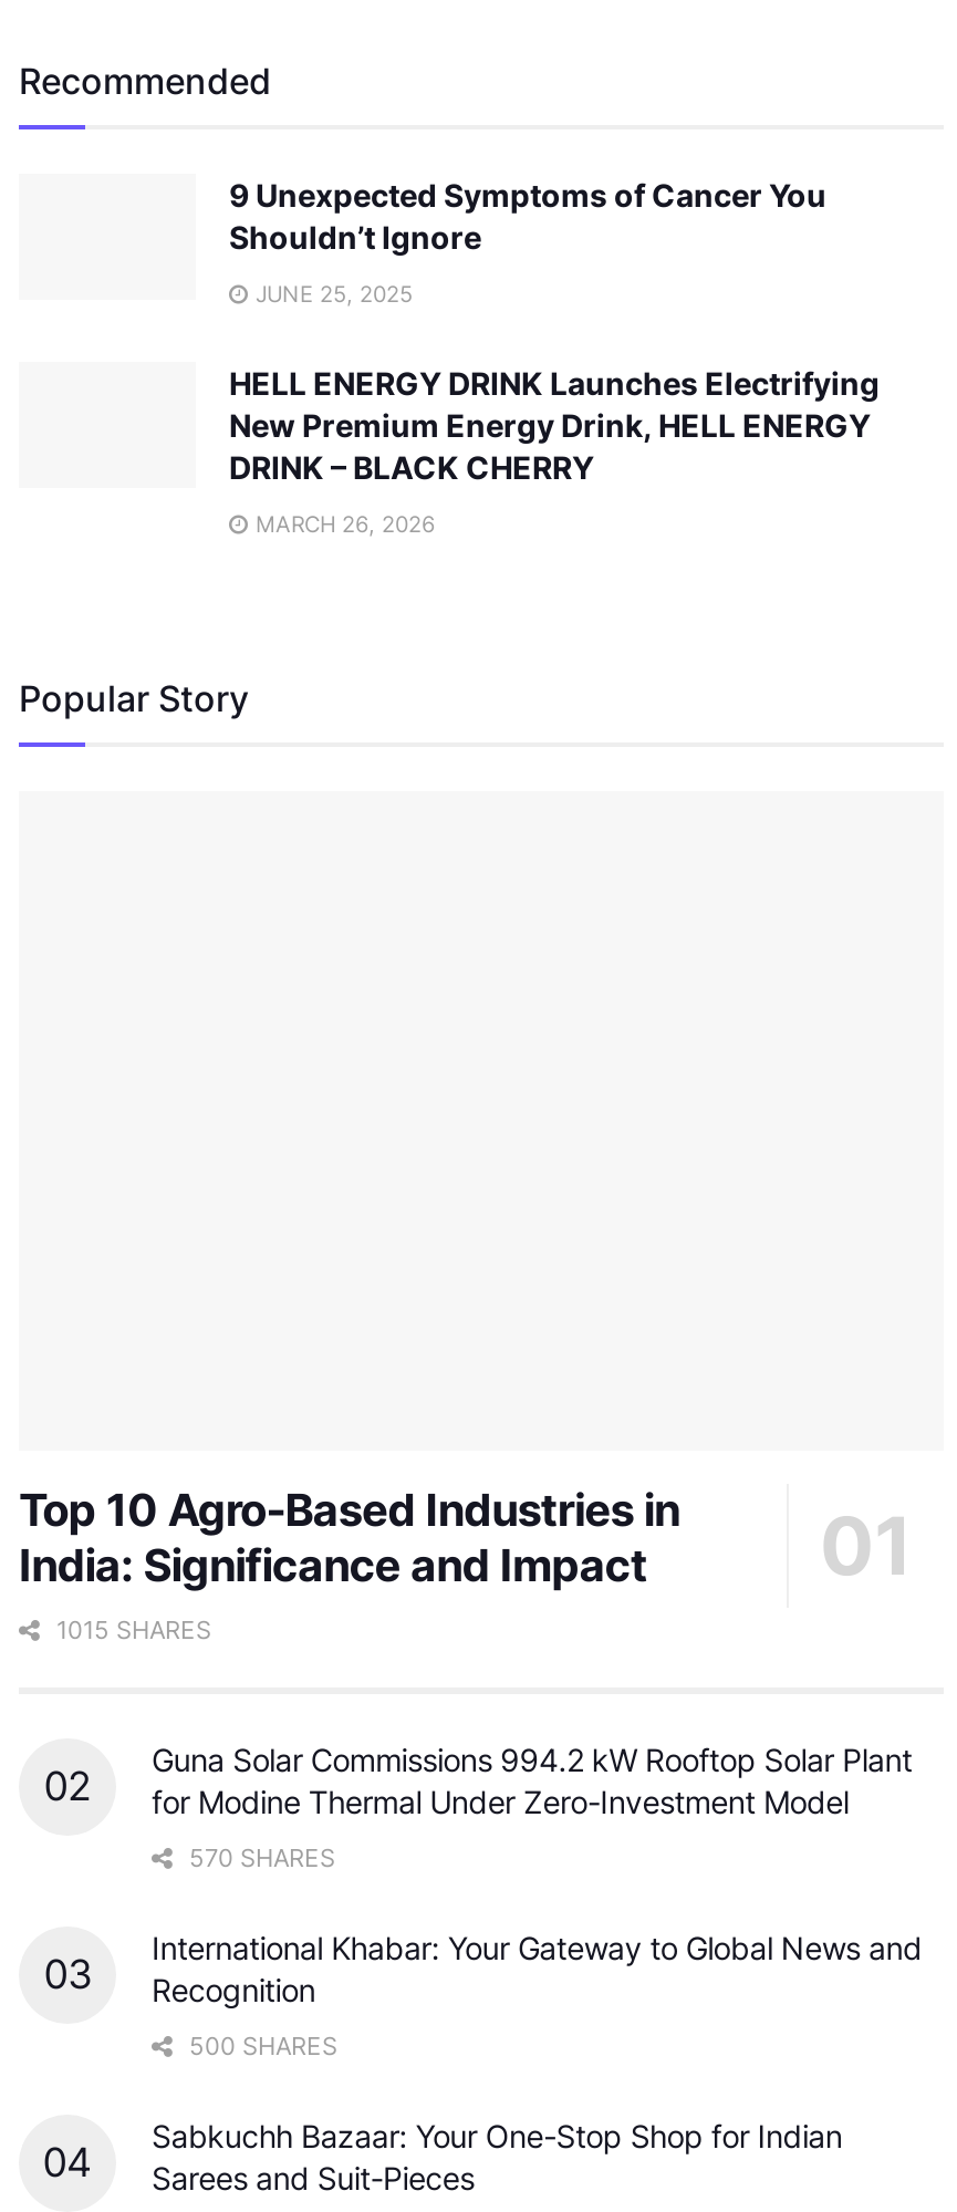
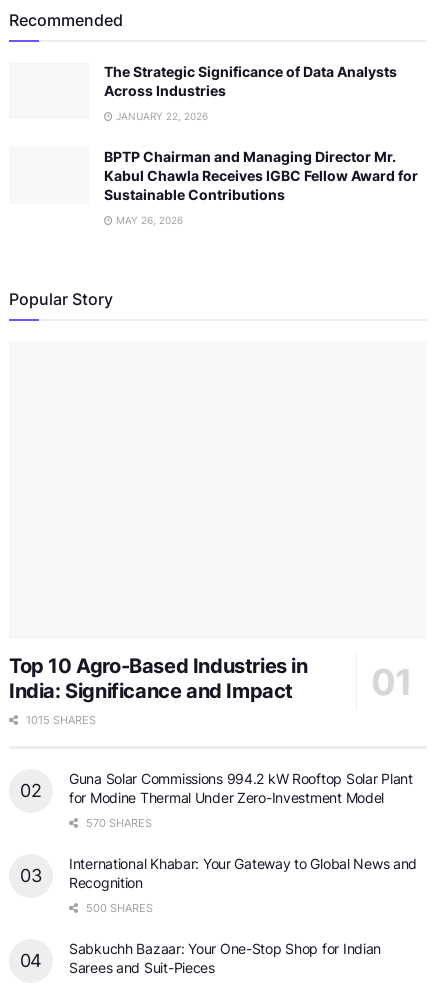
[229,175,826,255] 9 Unexpected Symptoms of Cancer You | Shouldn’t Ignore -> [104,62,397,98] The Strategic Significance of Data Analysts | Across Industries
[249,279,413,305] JUNE 25, 2025 -> [113,109,208,121] JANUARY 22, 2026
[229,363,880,485] HELL ENERGY DRINK Launches Electrifying | New Premium Energy Drink, HELL ENERGY | DRINK – BLACK CHERRY -> [104,147,418,202] BPTP Chairman and Managing Director Mr. | Kabul Chawla Receives IGBC Fellow Award for | Sustainable Contributions
[249,509,435,536] MARCH 26, 2026 -> [113,213,183,225] MAY 26, 2026

